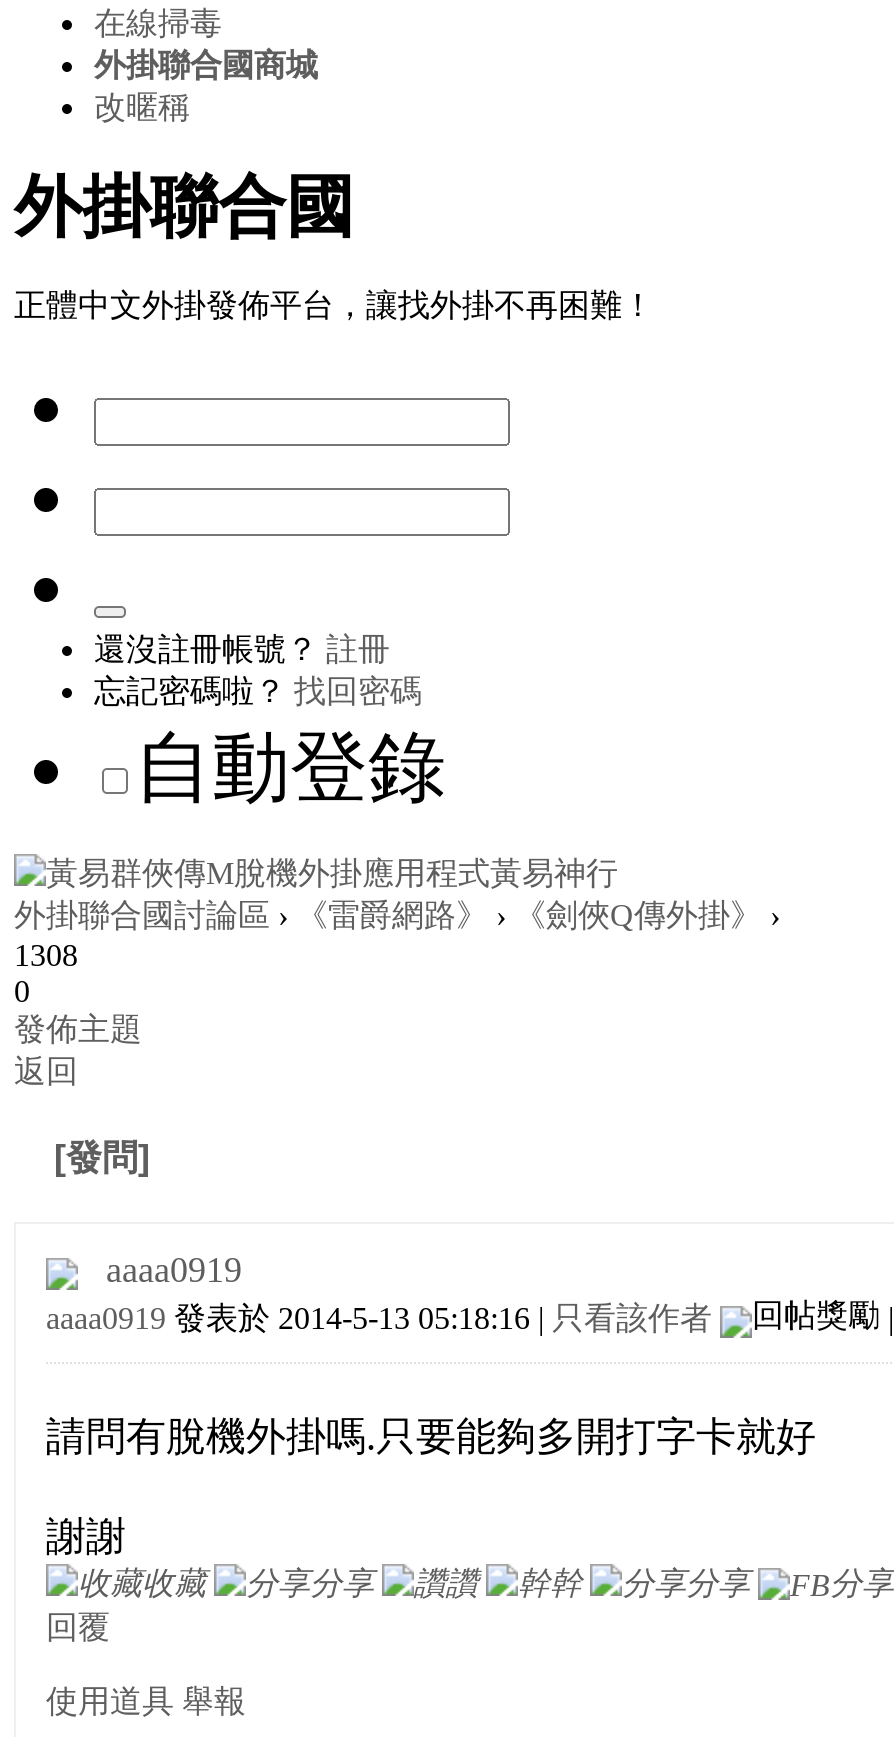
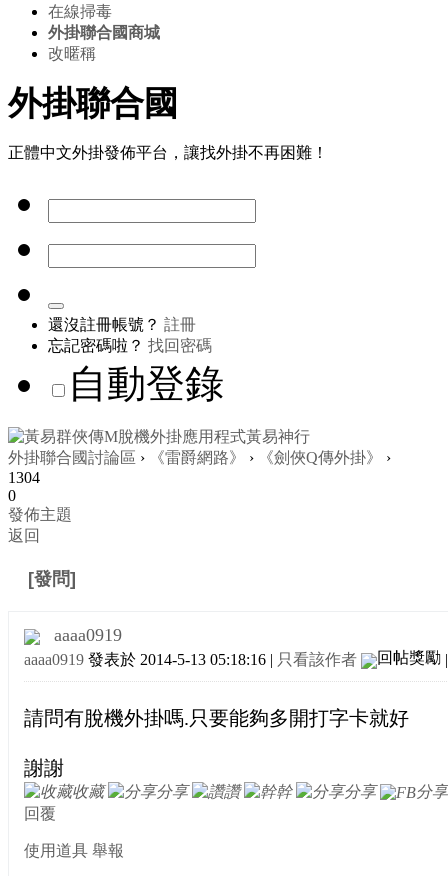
[14,937,78,971] 1308 -> [8,469,40,486] 1304

